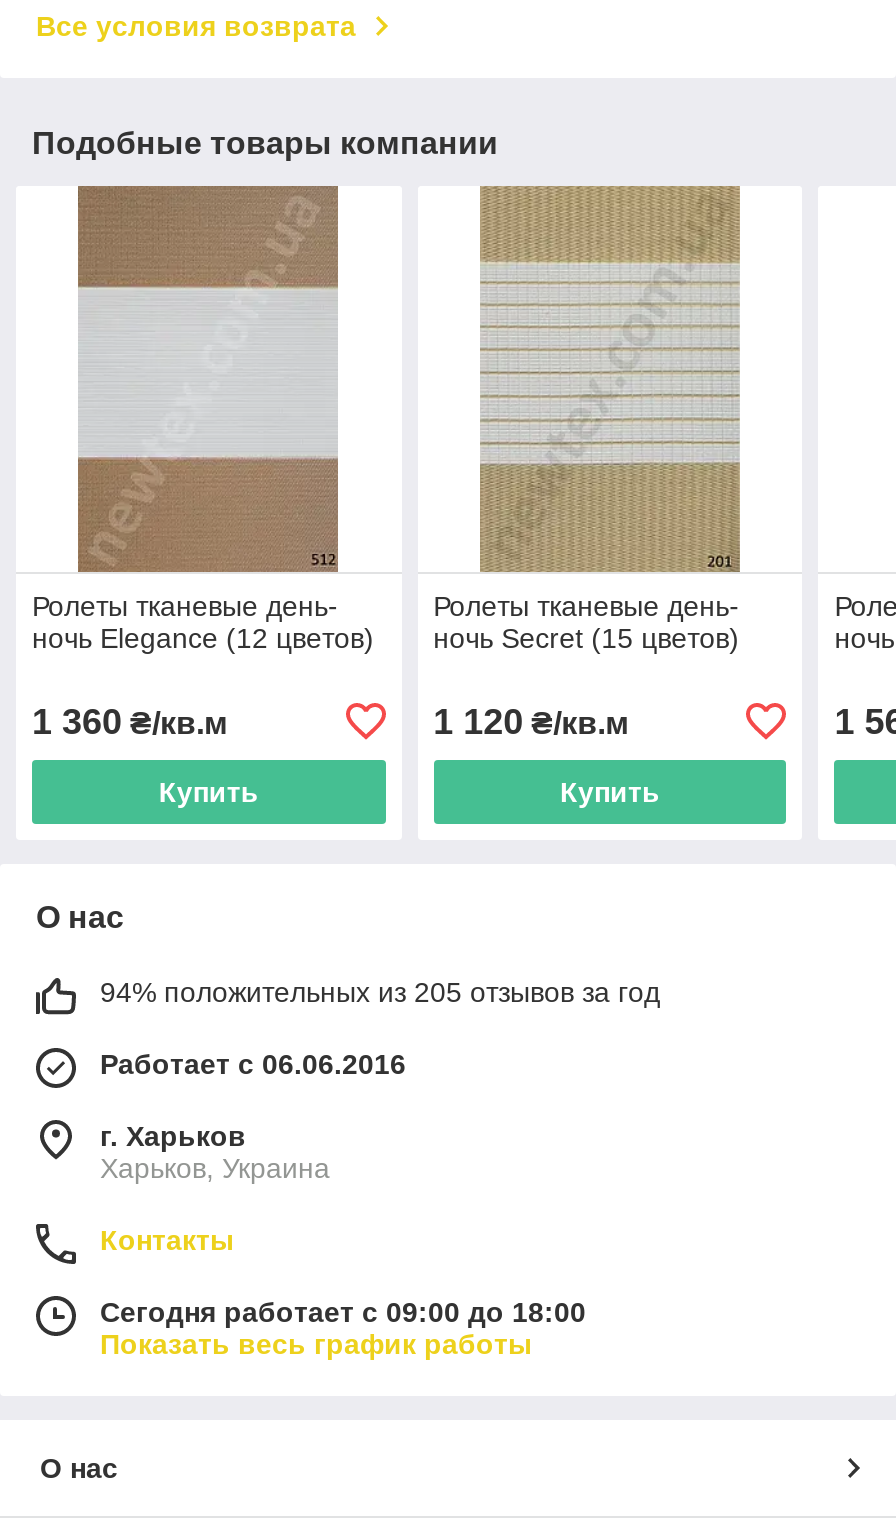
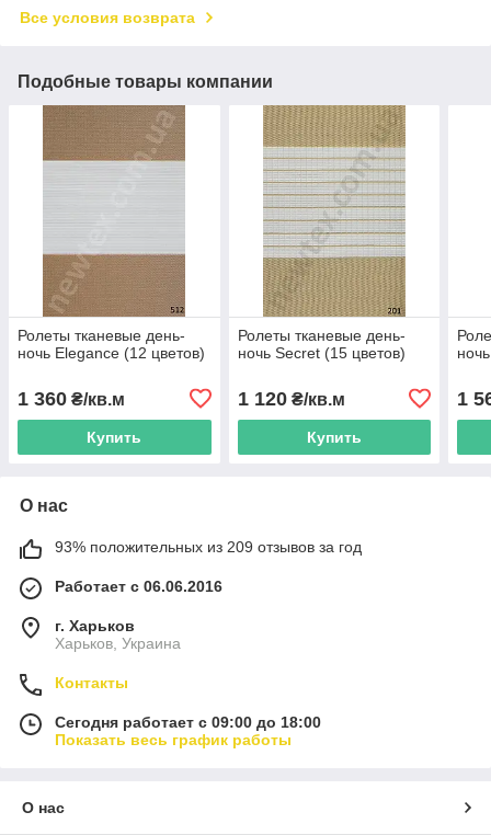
[100,975,660,1007] 94% положительных из 205 отзывов за год -> [55,538,362,555] 93% положительных из 209 отзывов за год

